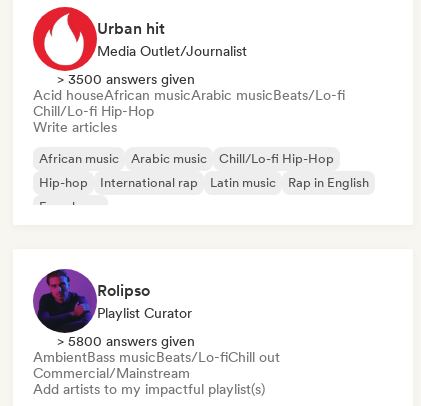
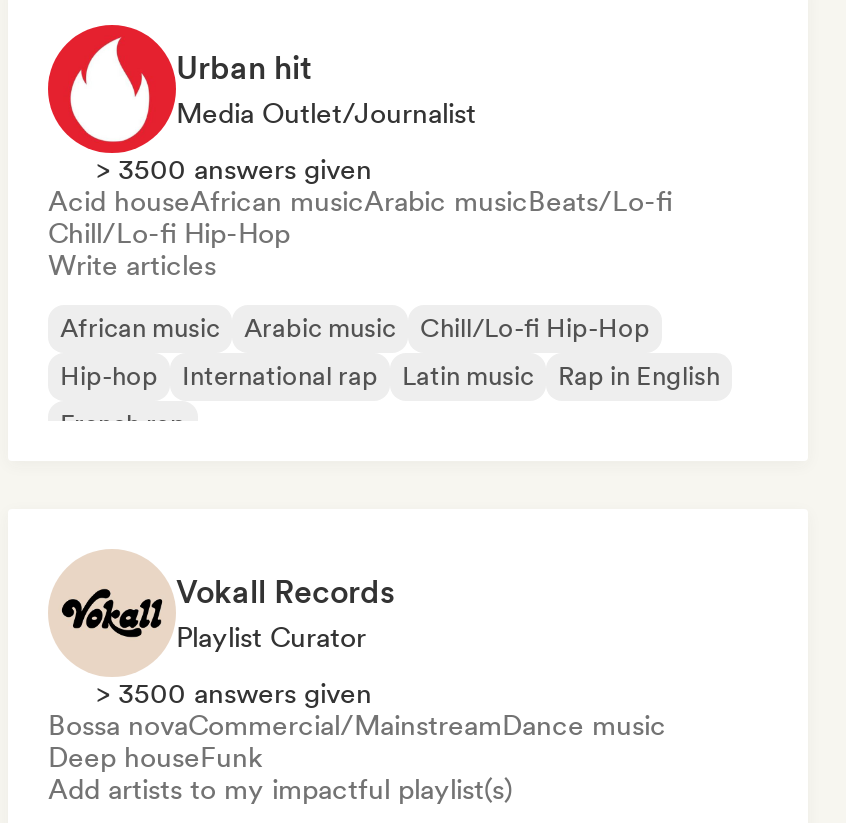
[33,268,150,326] [image] | Rolipso -> [50,549,394,663] [image] | Vokall Records
[33,333,280,381] > 5800 answers given | AmbientBass musicBeats/Lo-fiChill out | Commercial/Mainstream -> [48,677,666,773] > 3500 answers given | Bossa novaCommercial/MainstreamDance music | Deep houseFunk

